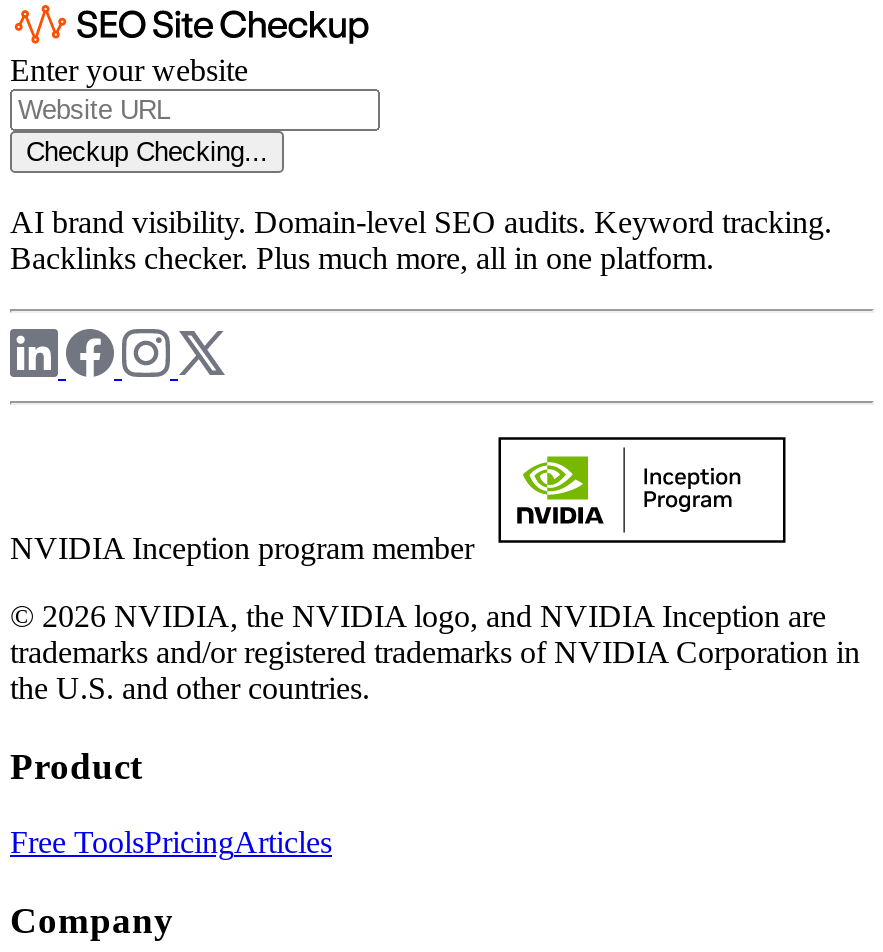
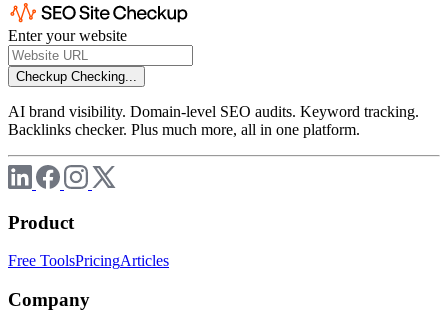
[10,435,860,705] [image] | NVIDIA Inception program member | © 2026 NVIDIA, the NVIDIA logo, and NVIDIA Inception are | trademarks and/or registered trademarks of NVIDIA Corporation in | the U.S. and other countries. -> none

